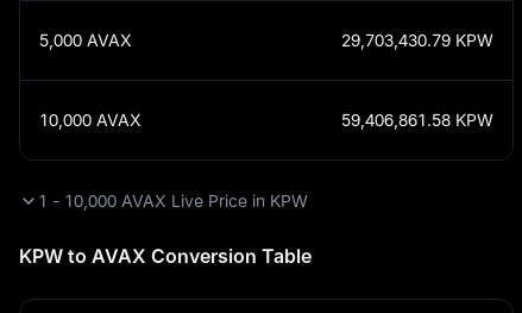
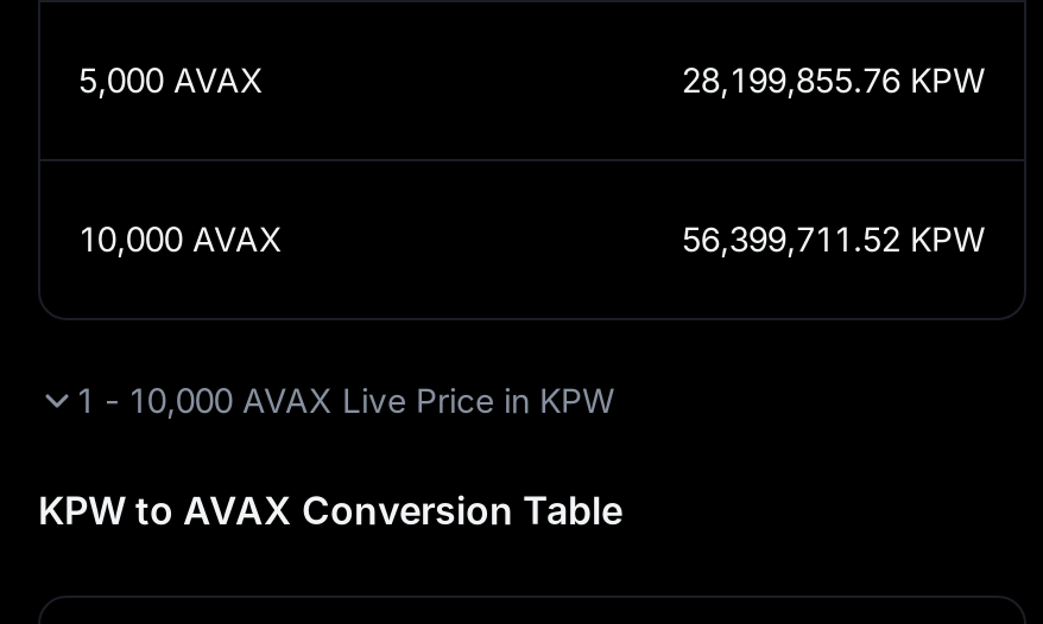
[341,30,493,50] 29,703,430.79 KPW -> [682,59,986,100] 28,199,855.76 KPW
[341,109,493,130] 59,406,861.58 KPW -> [682,218,986,259] 56,399,711.52 KPW

